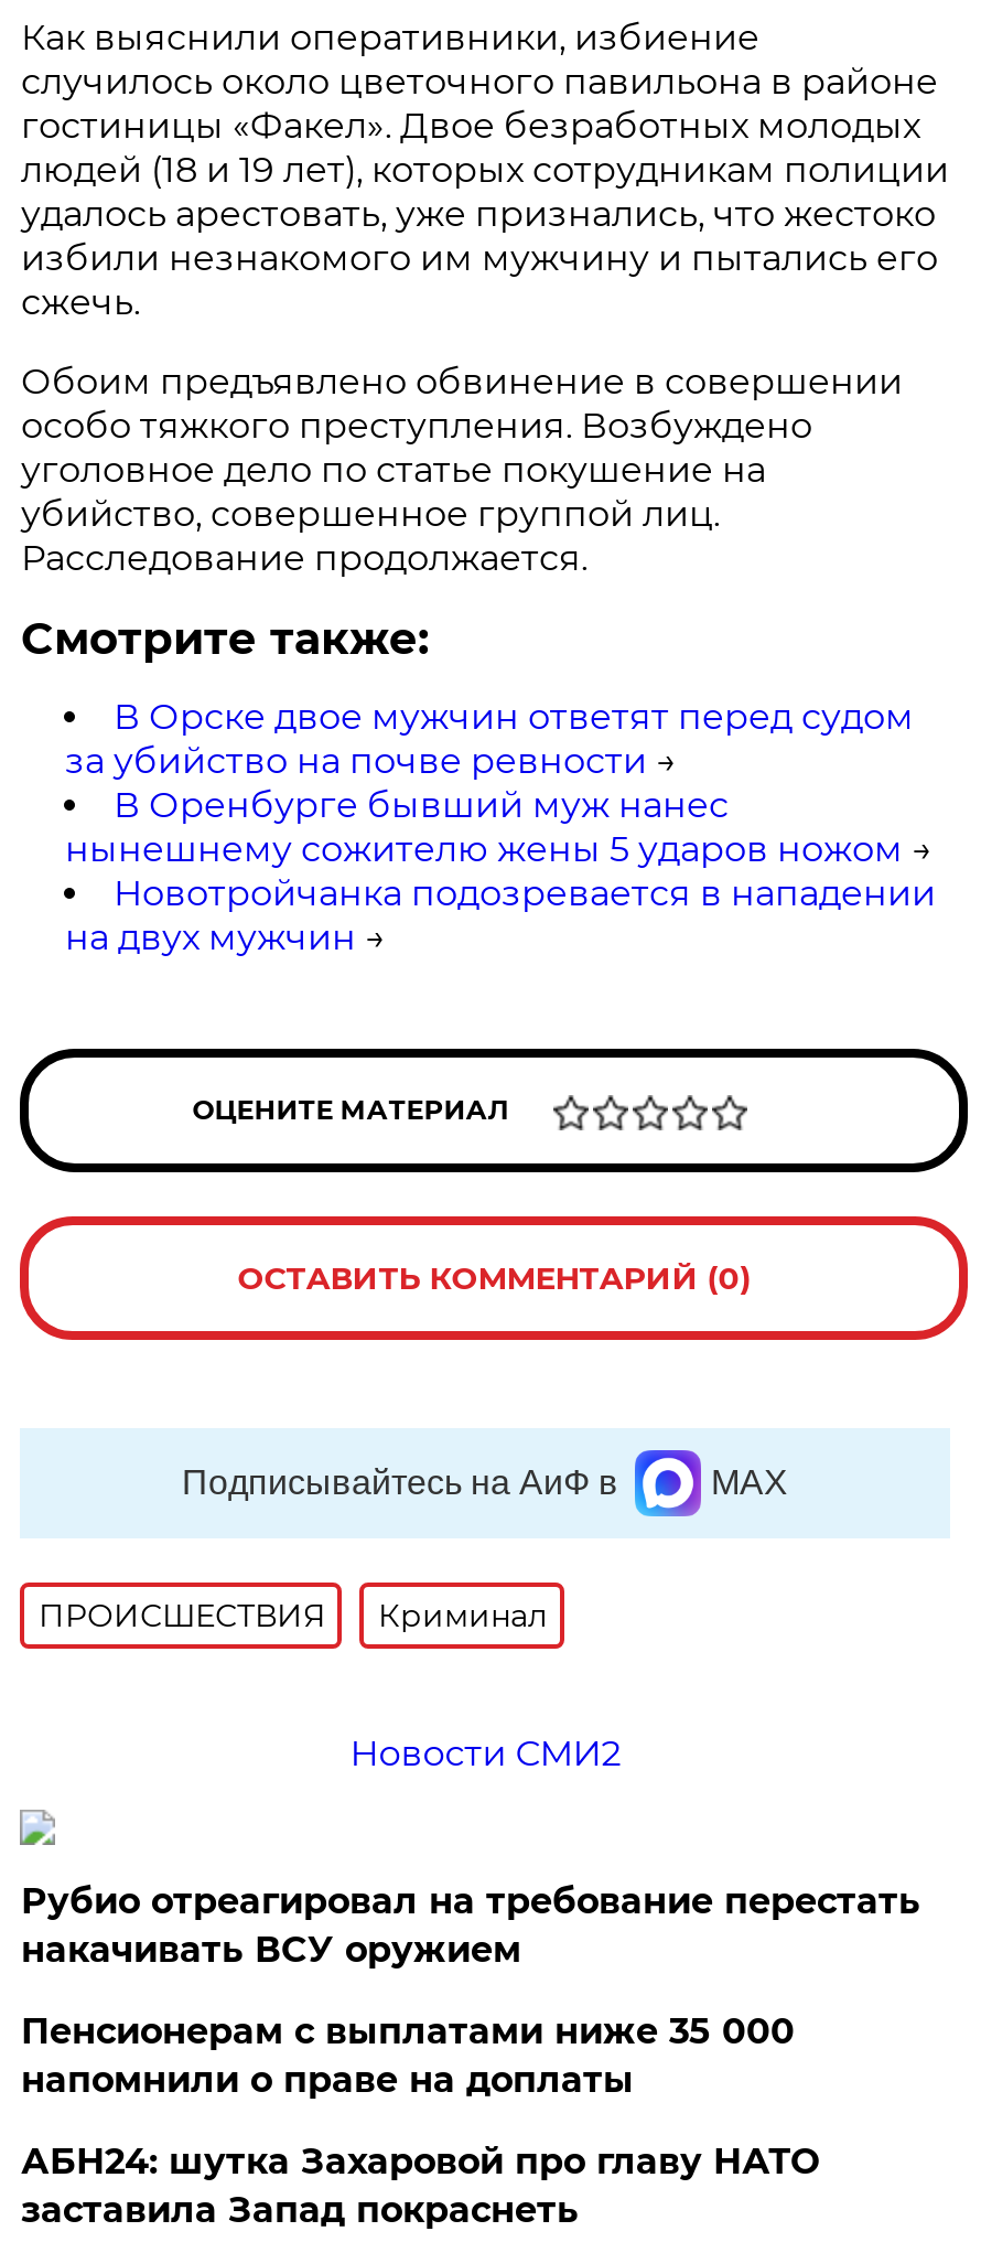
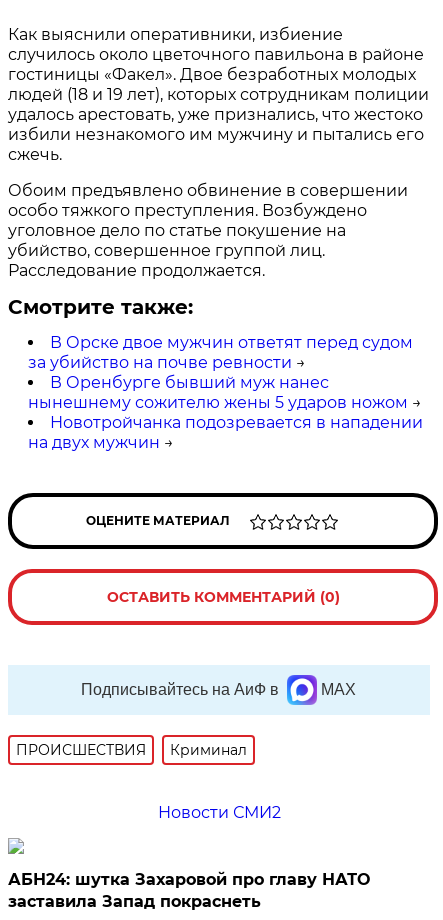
[21,1880,920,2101] Рубио отреагировал на требование перестать | накачивать ВСУ оружием | Пенсионерам с выплатами ниже 35 000 | напомнили о праве на доплаты -> none

